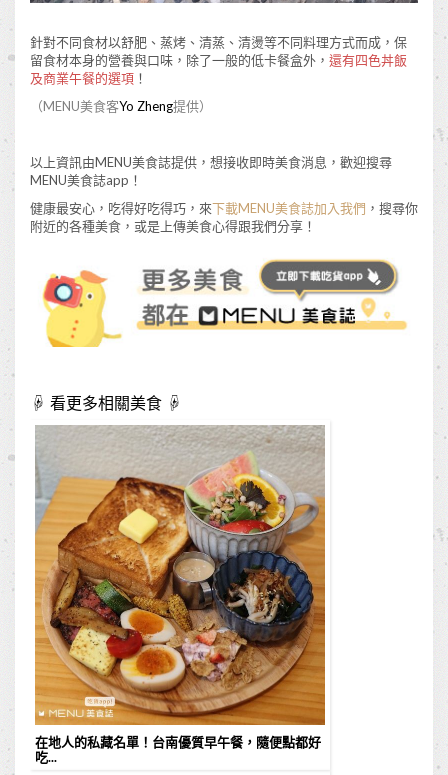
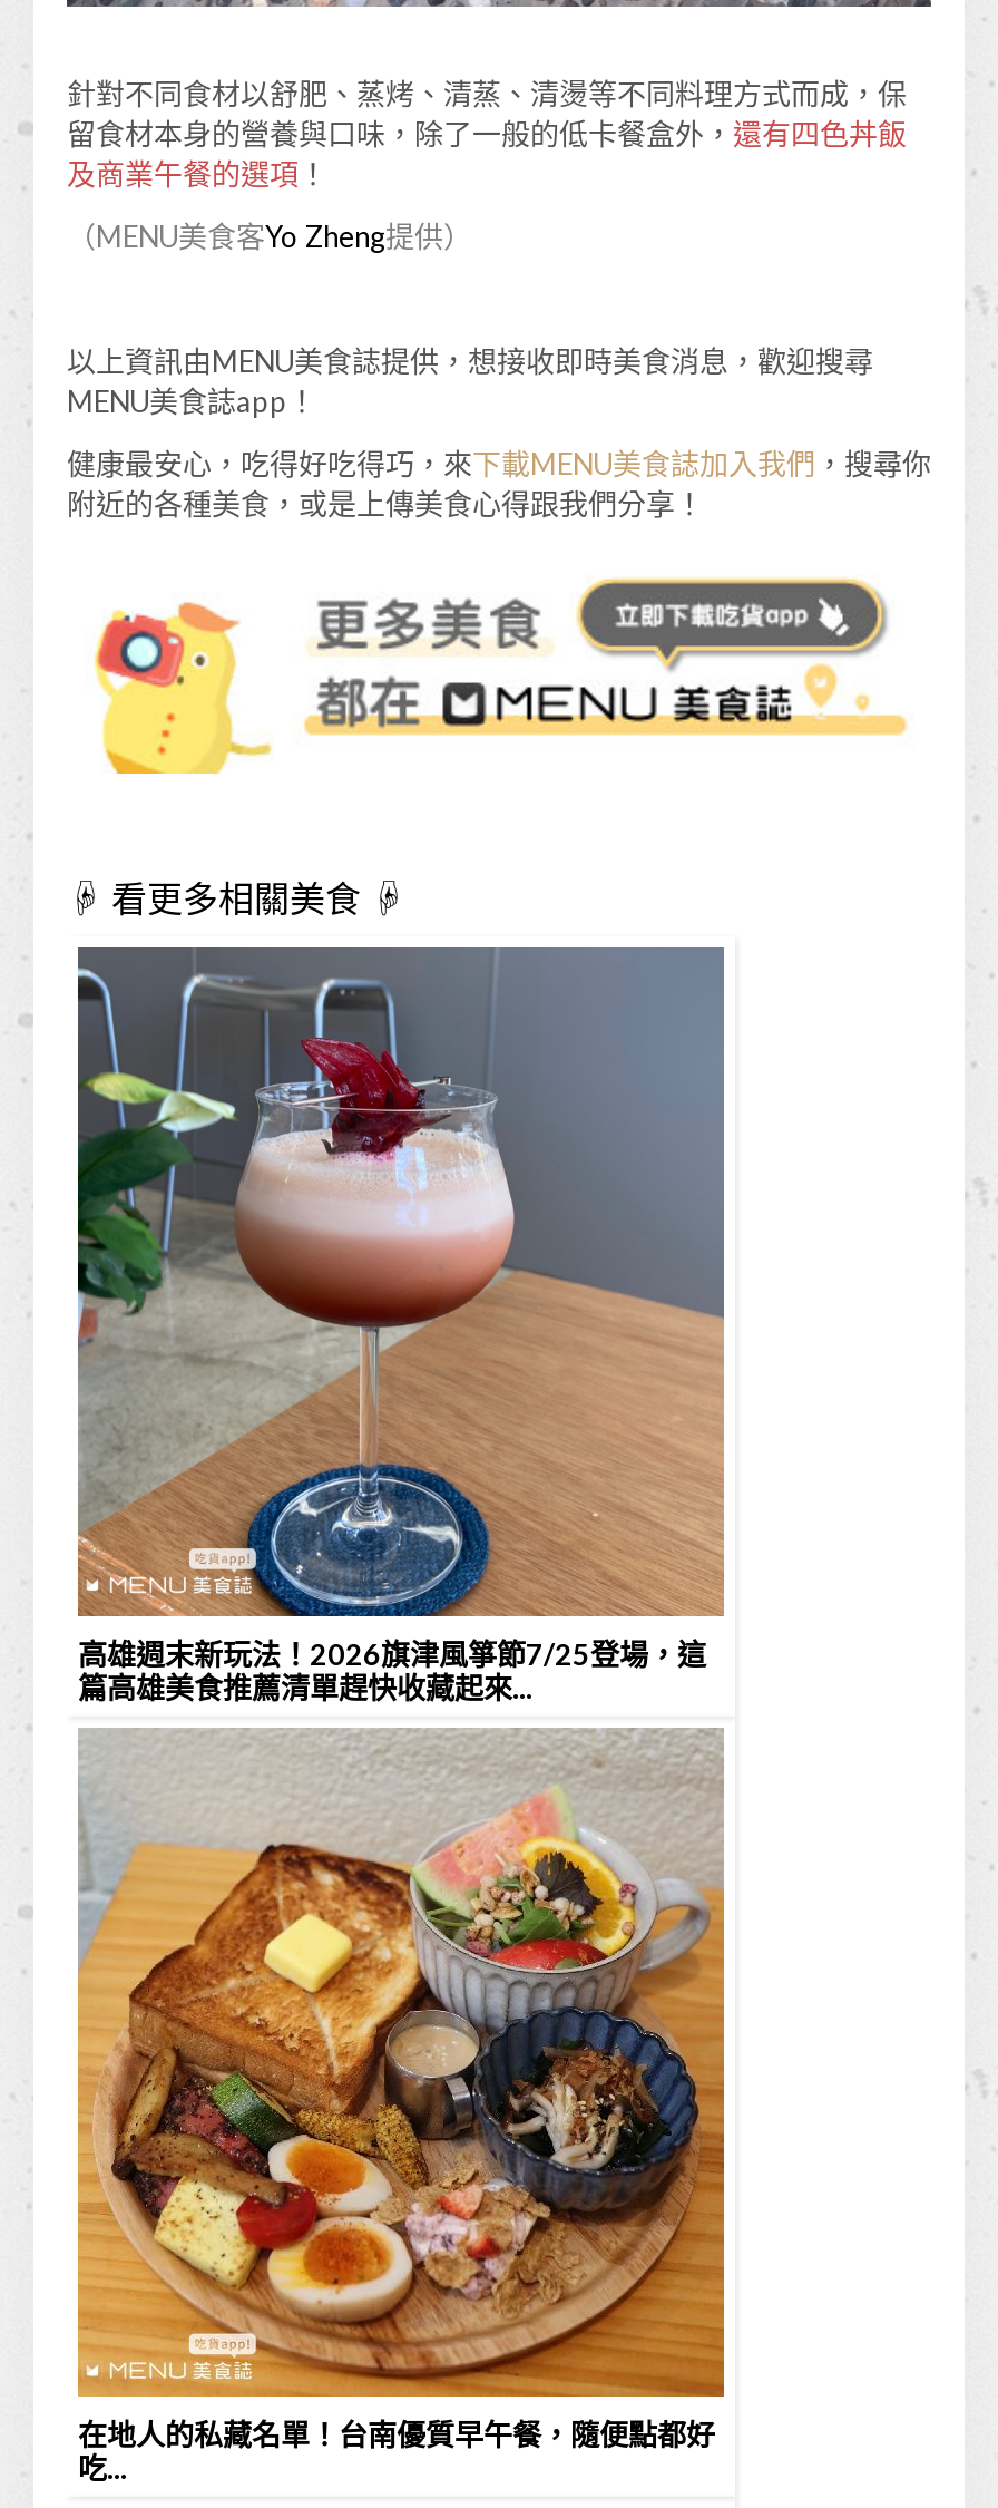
none -> [76,947,726,1706] [image] | 高雄週末新玩法！2026旗津風箏節7/25登場，這 | 篇高雄美食推薦清單趕快收藏起來...

